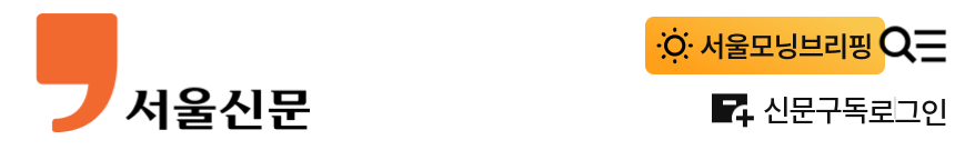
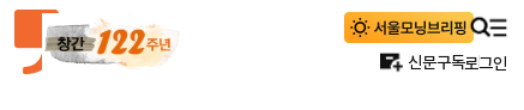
[41,12,325,132] [image] -> [41,13,173,73] [image]

